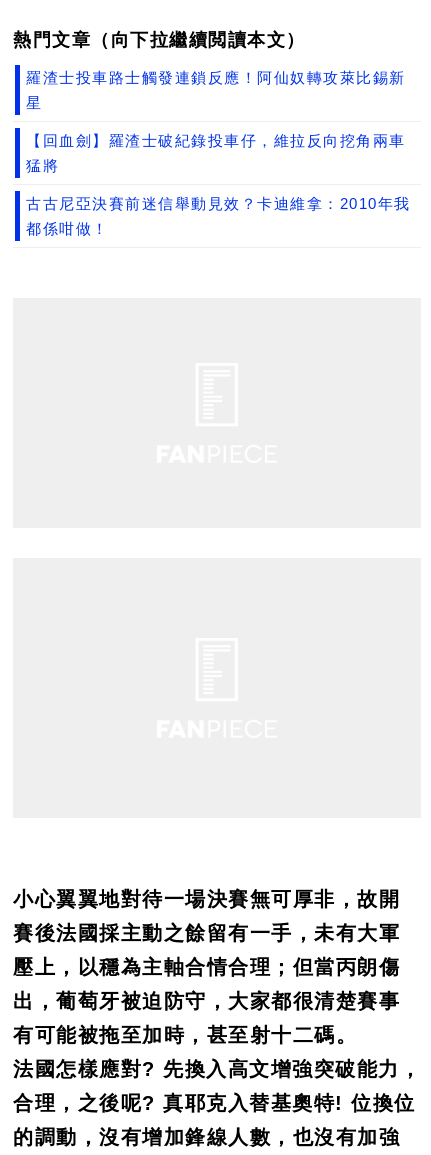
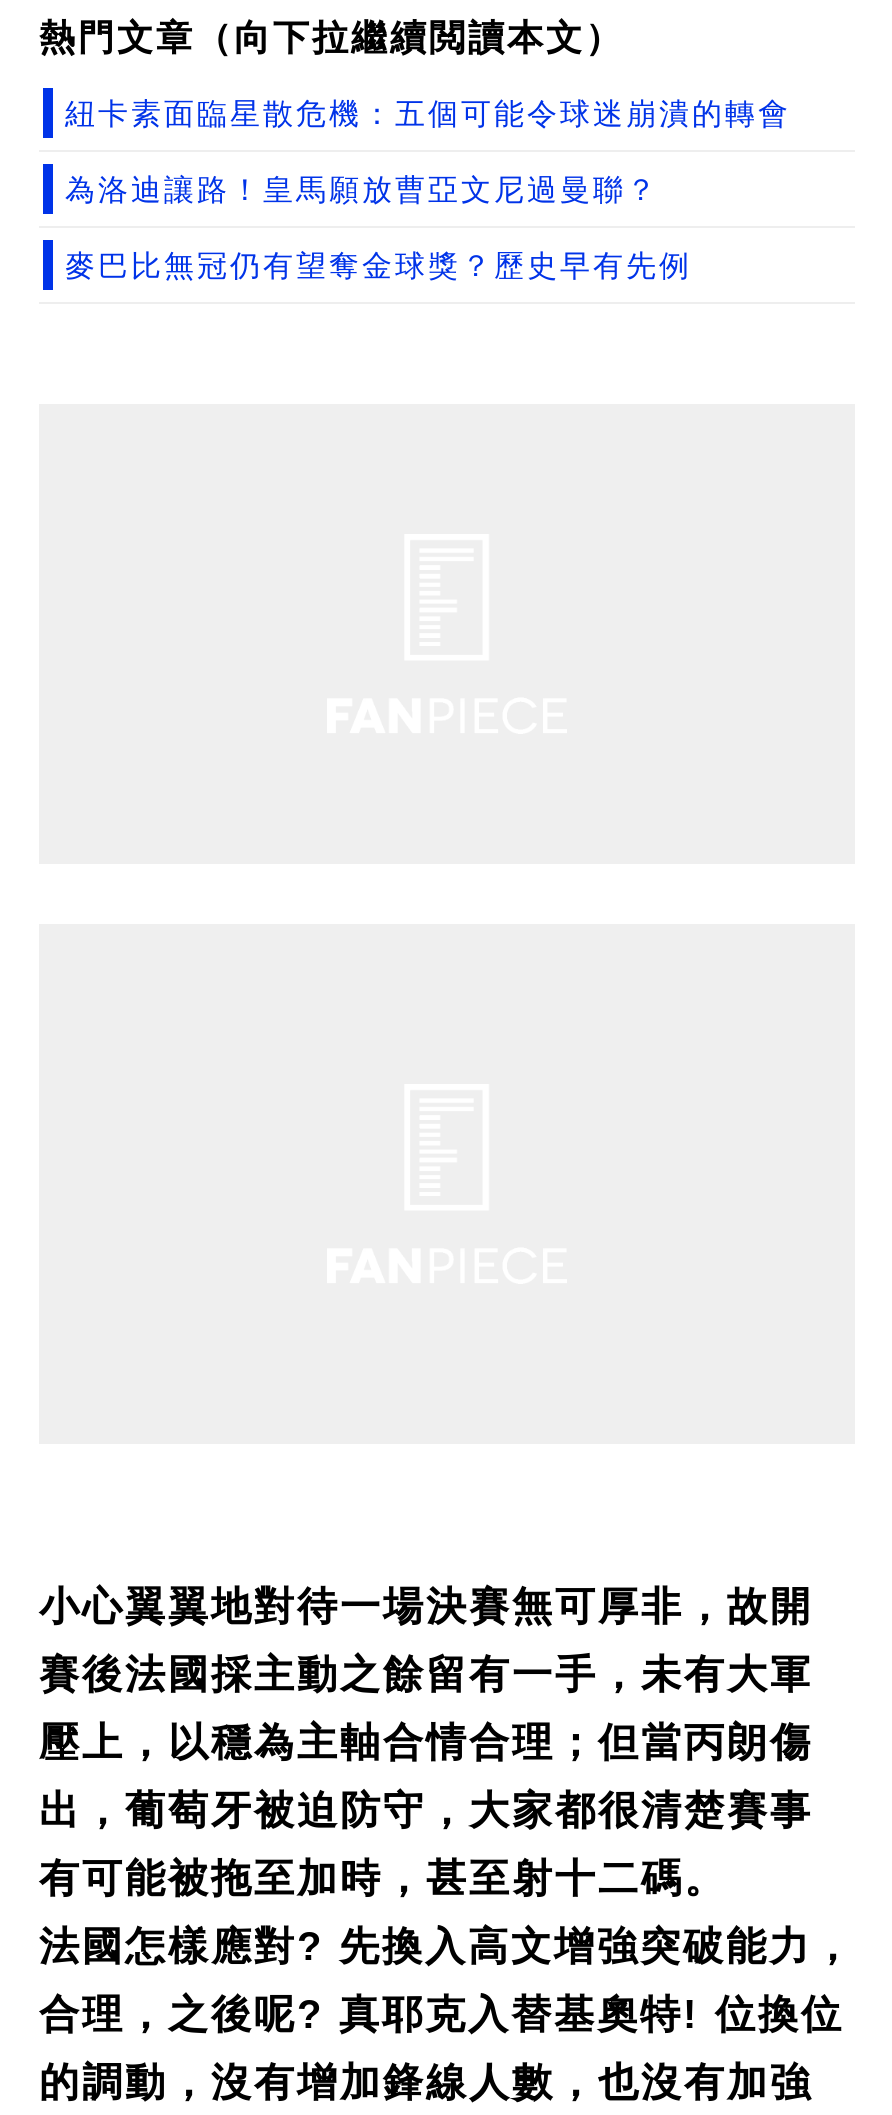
[26,69,410,237] 羅渣士投車路士觸發連鎖反應！阿仙奴轉攻萊比錫新 | 星 | 【回血劍】羅渣士破紀錄投車仔，維拉反向挖角兩車 | 猛將 | 古古尼亞決賽前迷信舉動見效？卡迪維拿：2010年我 | 都係咁做！ -> [65,96,791,282] 紐卡素面臨星散危機：五個可能令球迷崩潰的轉會 | 為洛迪讓路！皇馬願放曹亞文尼過曼聯？ | 麥巴比無冠仍有望奪金球獎？歷史早有先例

